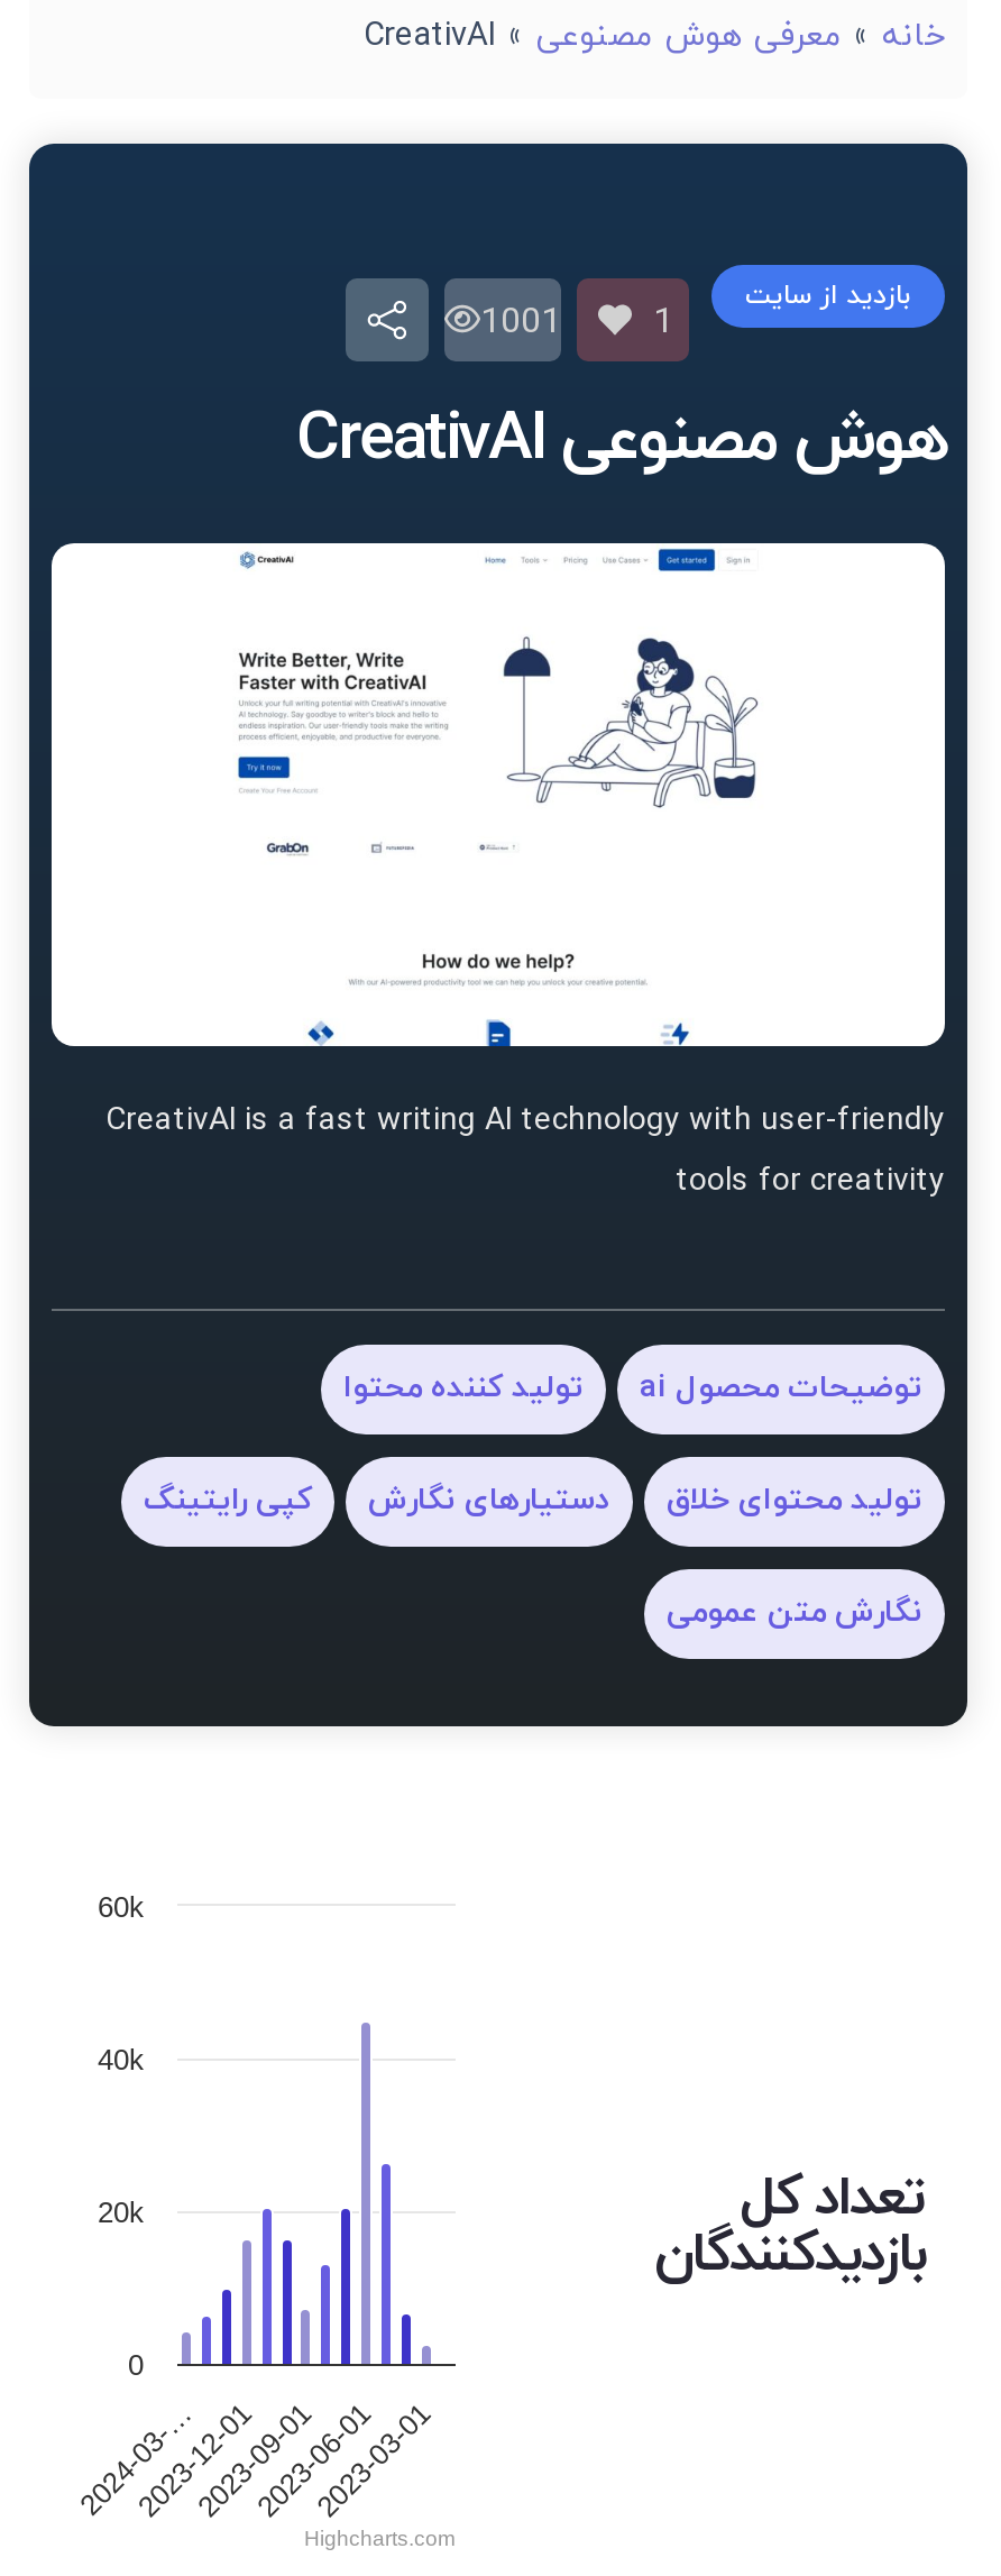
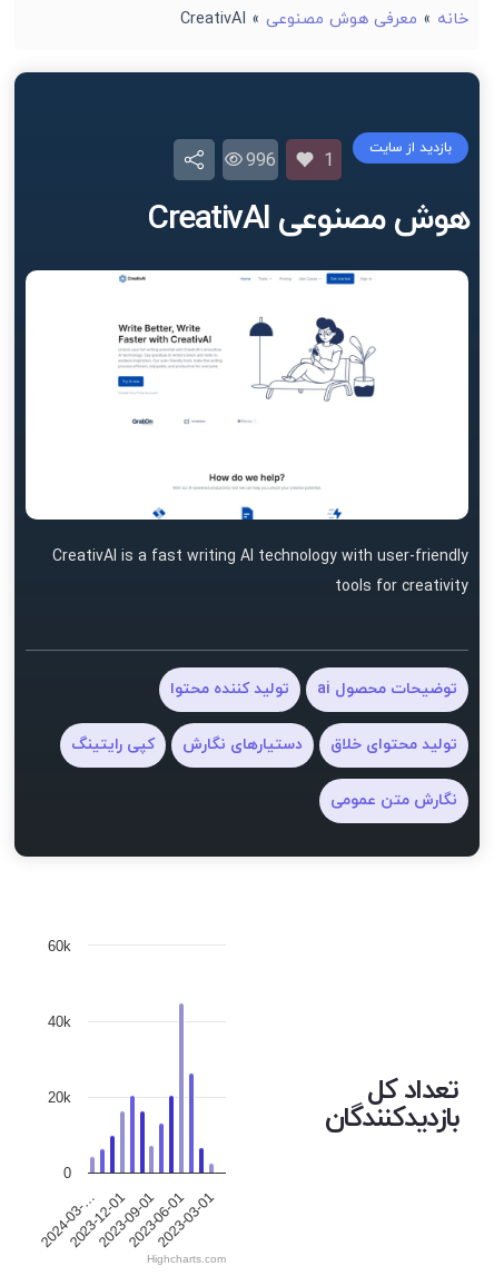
[480,299,673,348] 1001 1 -> [246,149,334,174] 996 1

